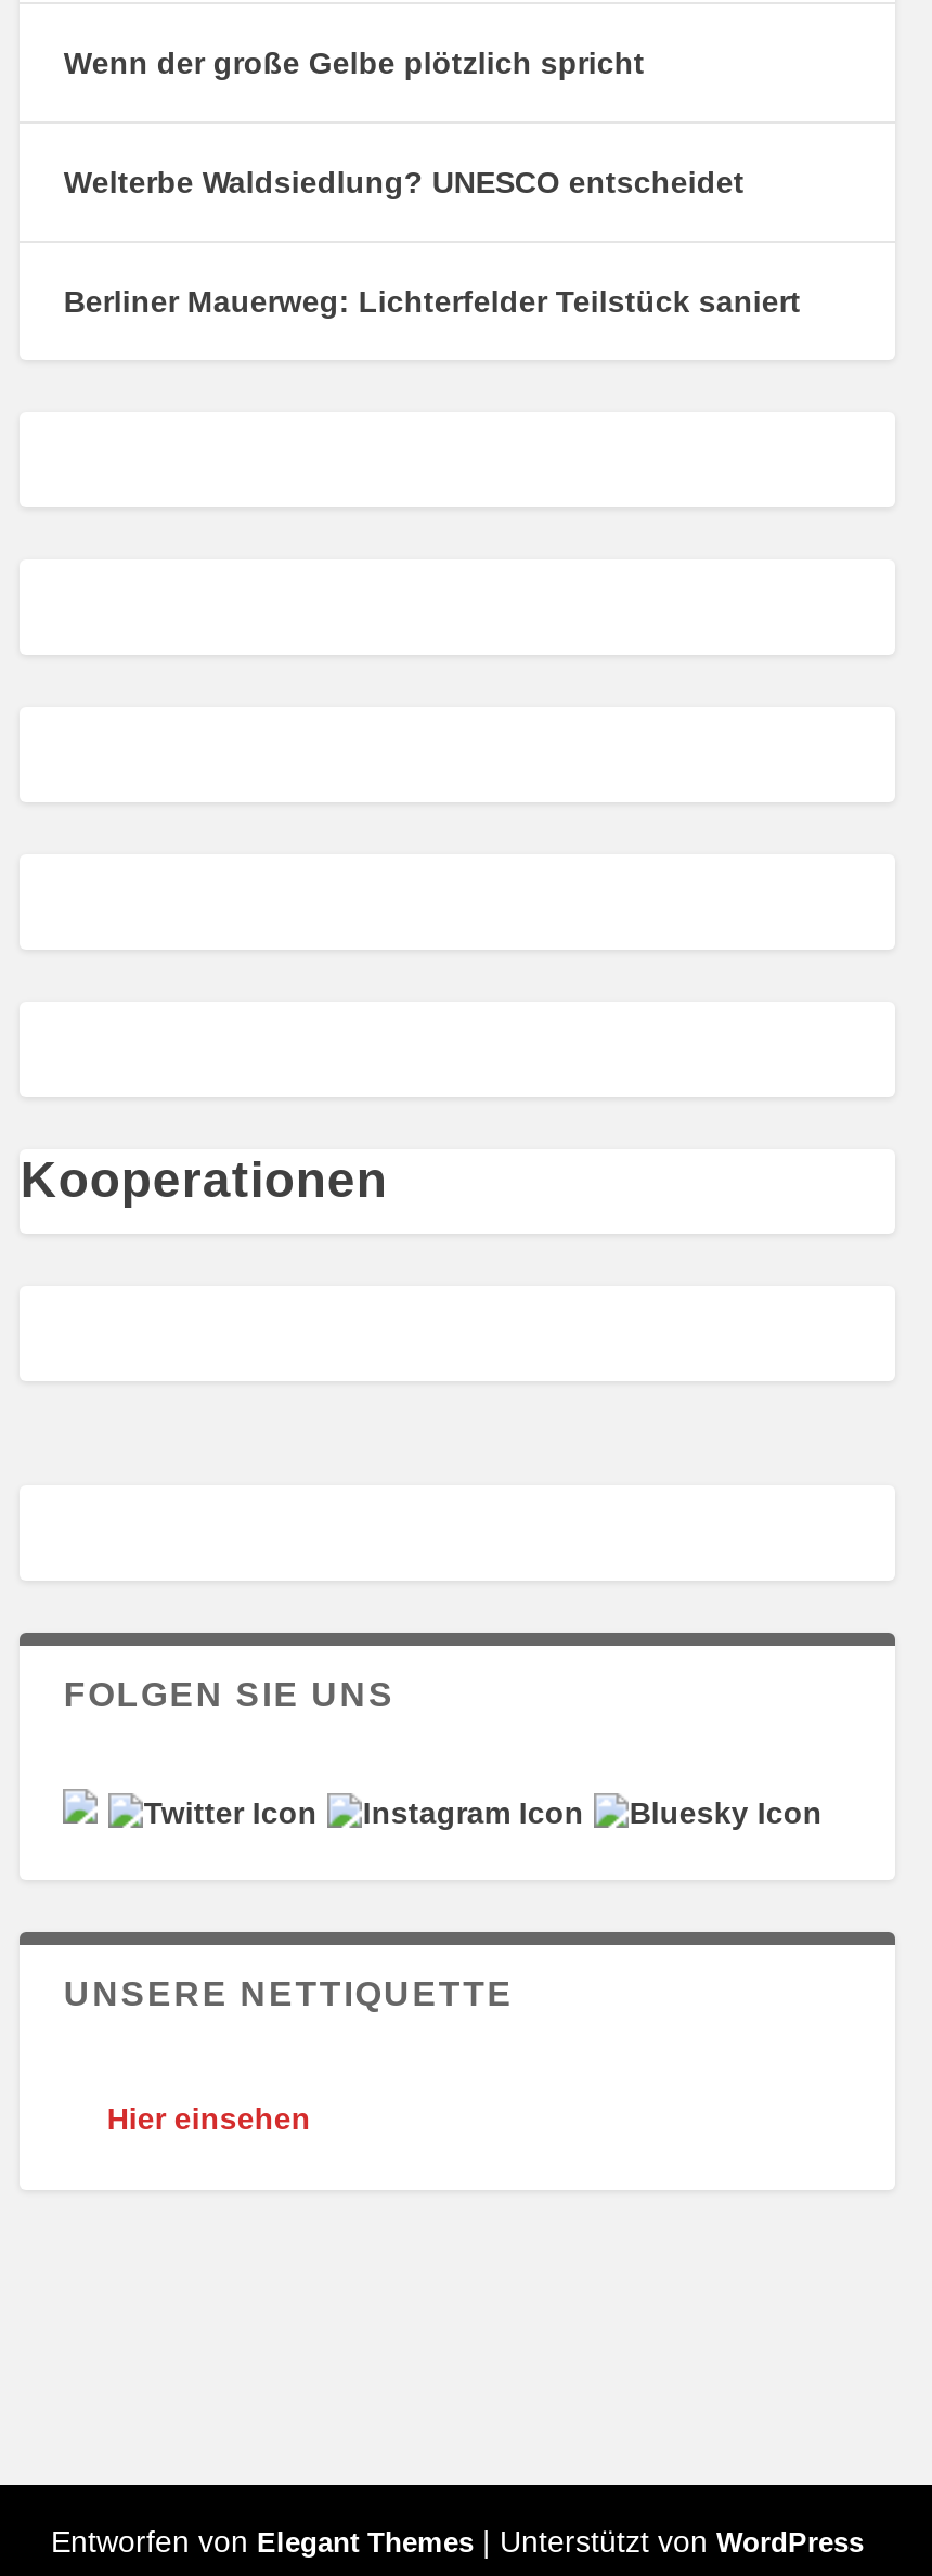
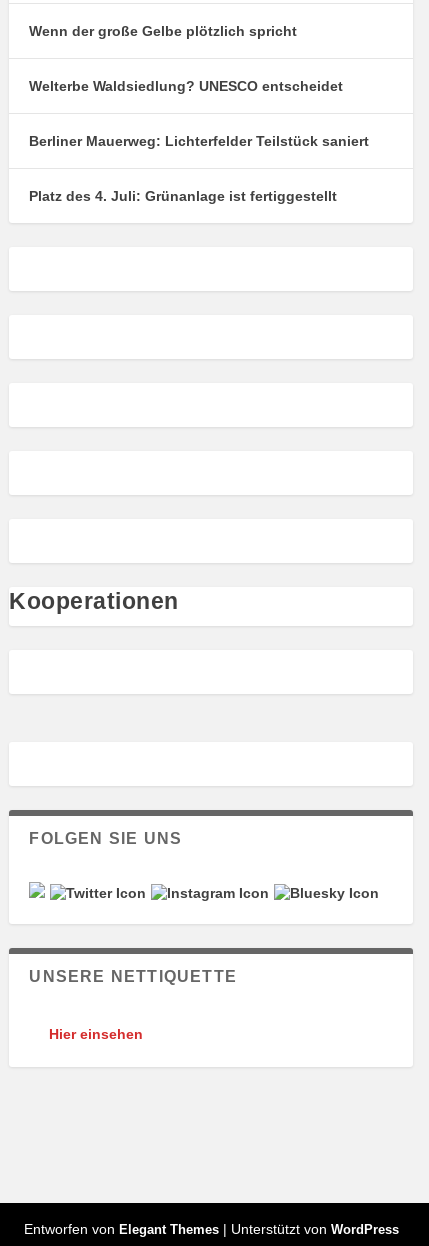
none -> [29,188,337,204] Platz des 4. Juli: Grünanlage ist fertiggestellt

